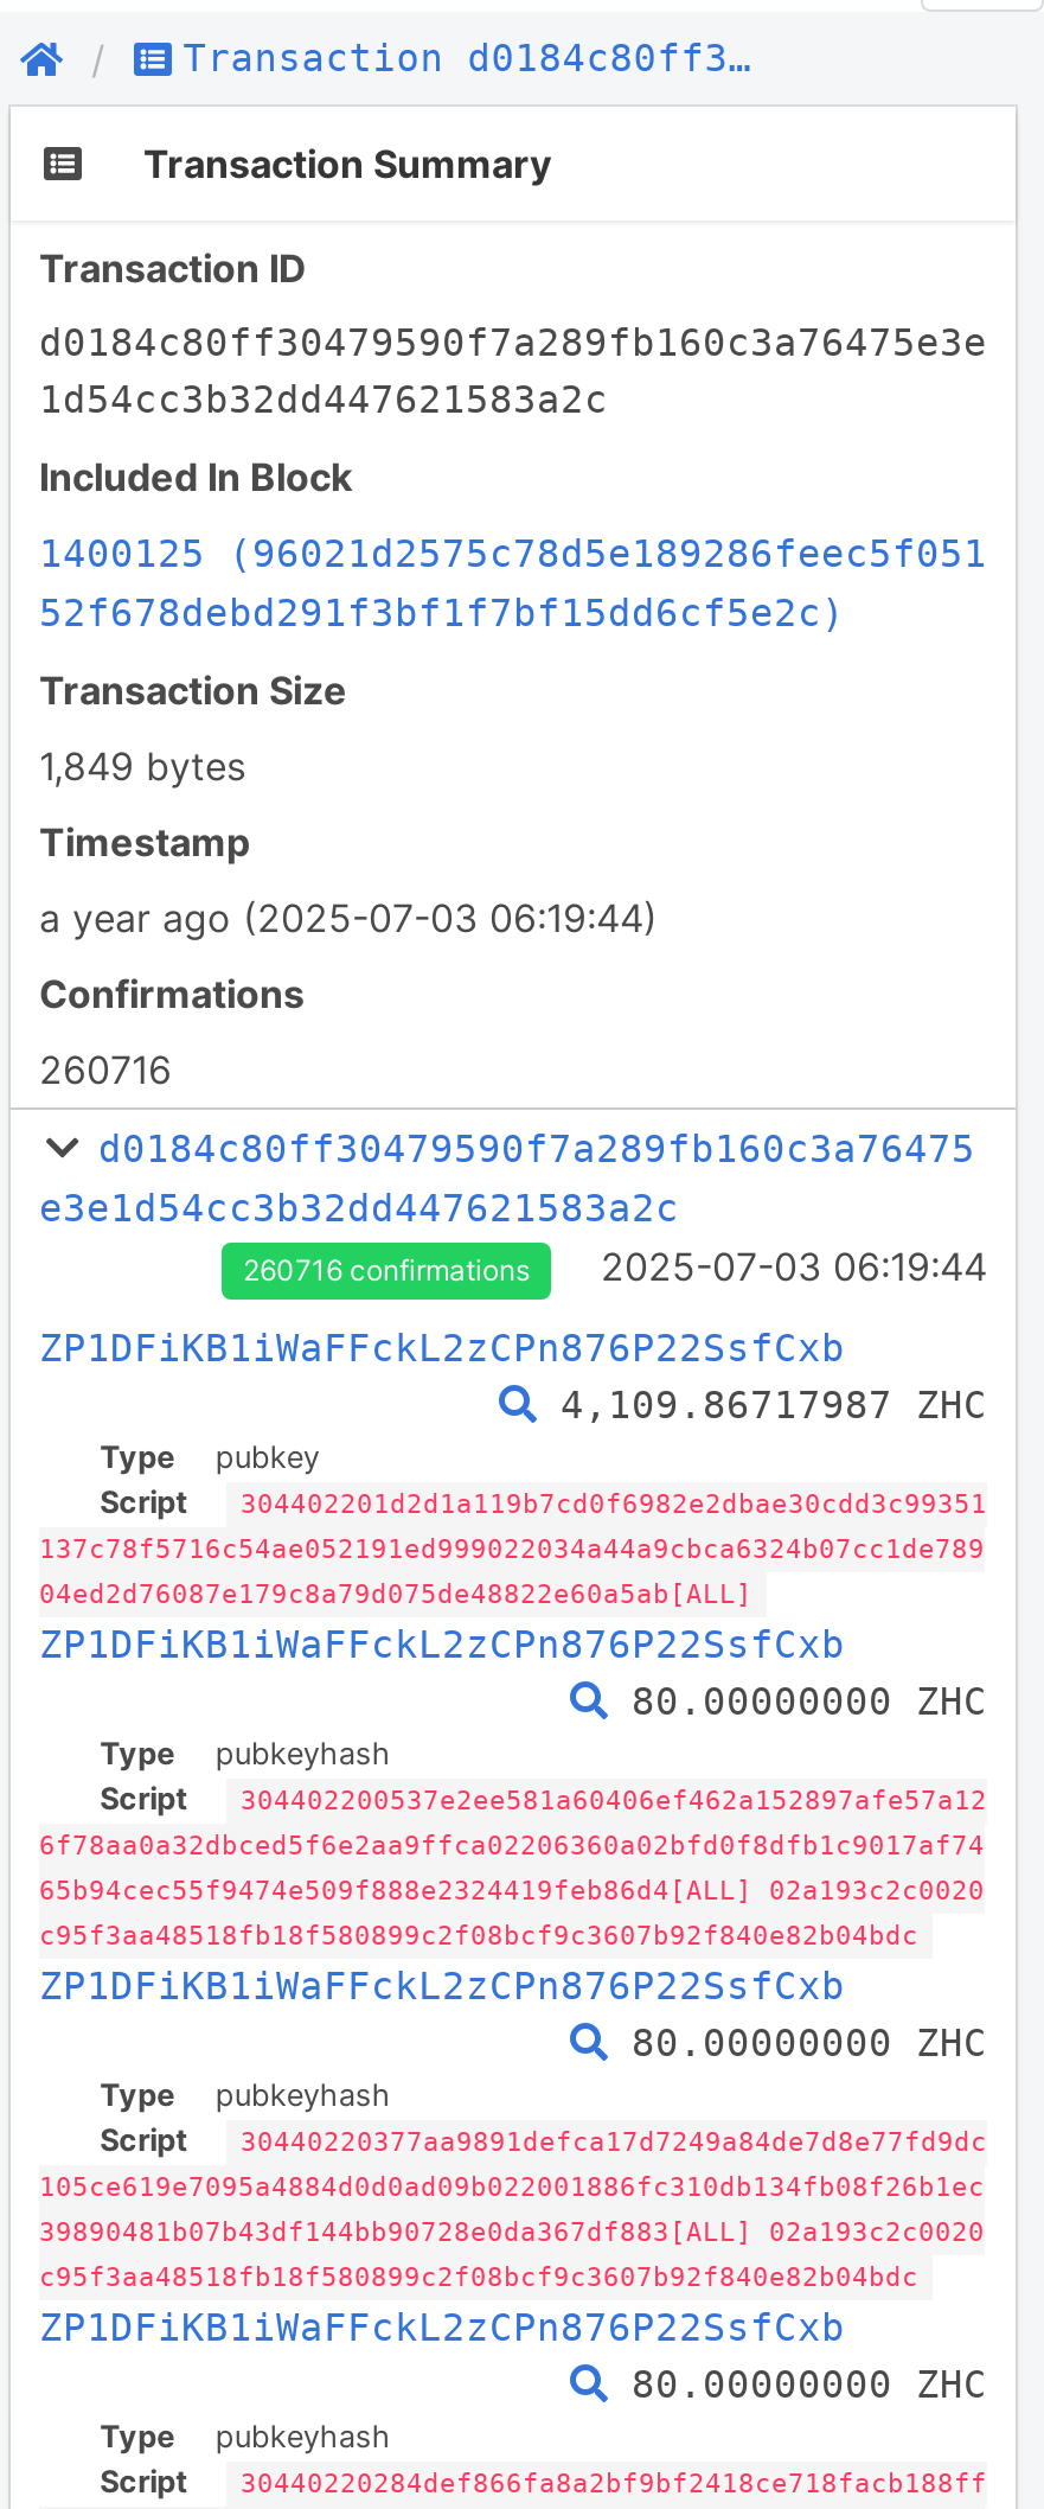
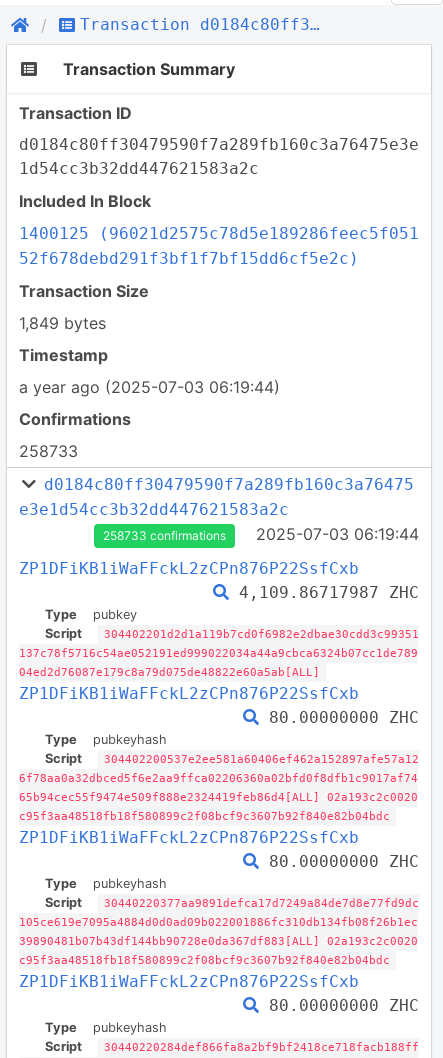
[39,1046,172,1093] 260716 -> [19,441,78,461] 258733
[243,1252,530,1288] 260716 confirmations -> [103,528,226,543] 258733 confirmations

